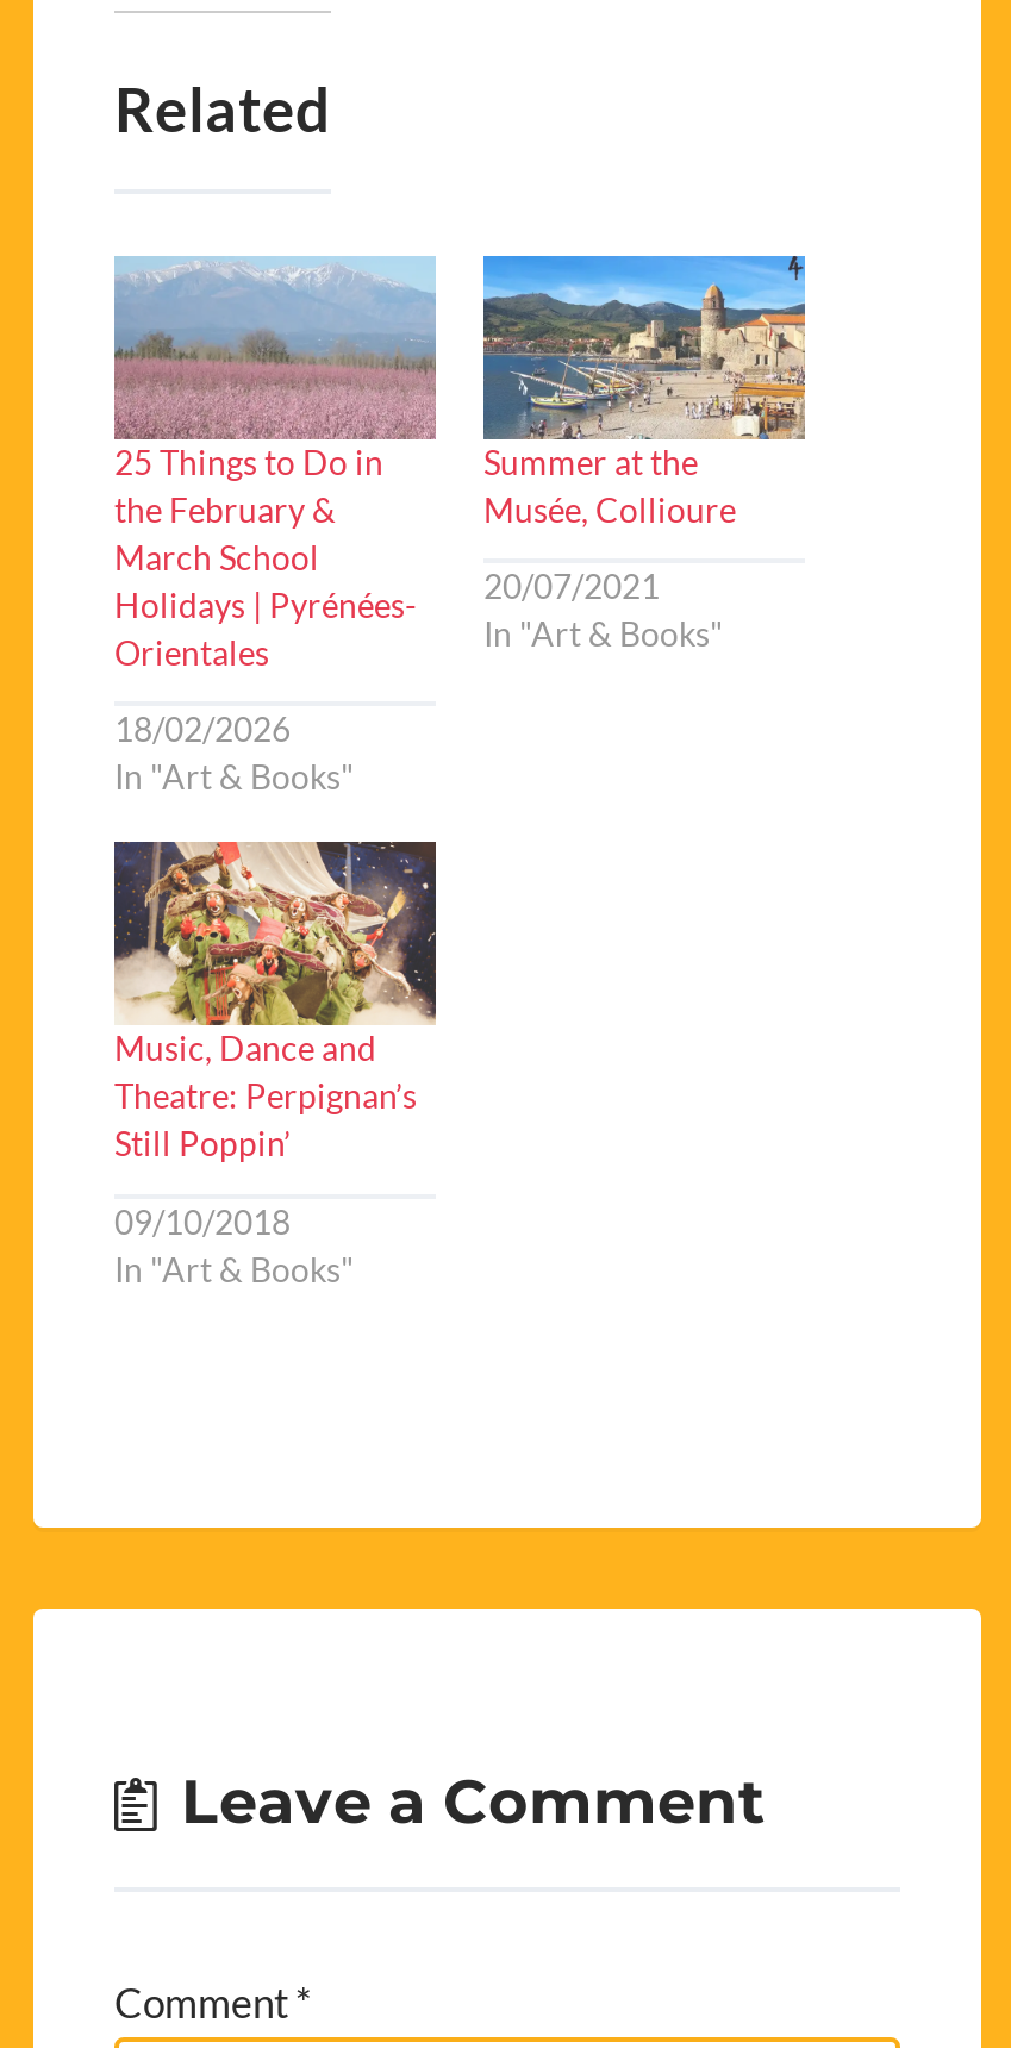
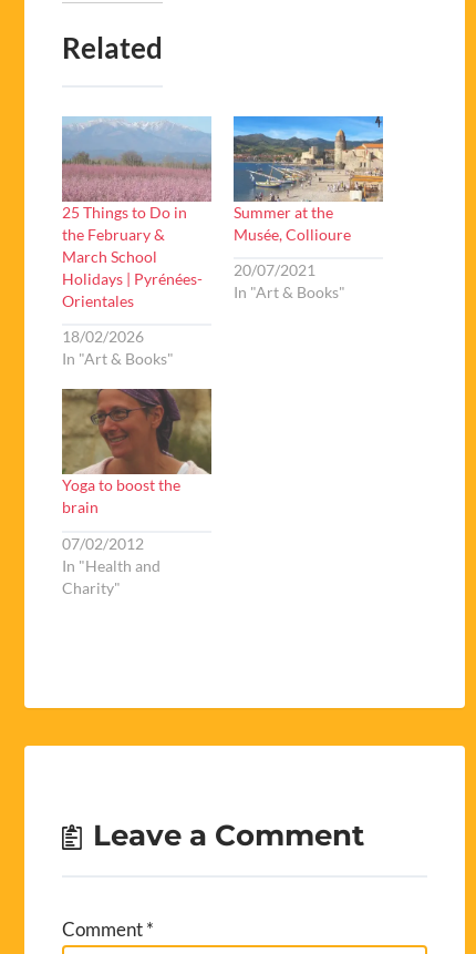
[112,839,438,1164] [image] | Music, Dance and | Theatre: Perpignan’s | Still Poppin’ -> [61,388,213,517] [image] | Yoga to boost the | brain
[114,1201,355,1289] 09/10/2018 | In "Art & Books" -> [62,534,161,597] 07/02/2012 | In "Health and | Charity"

